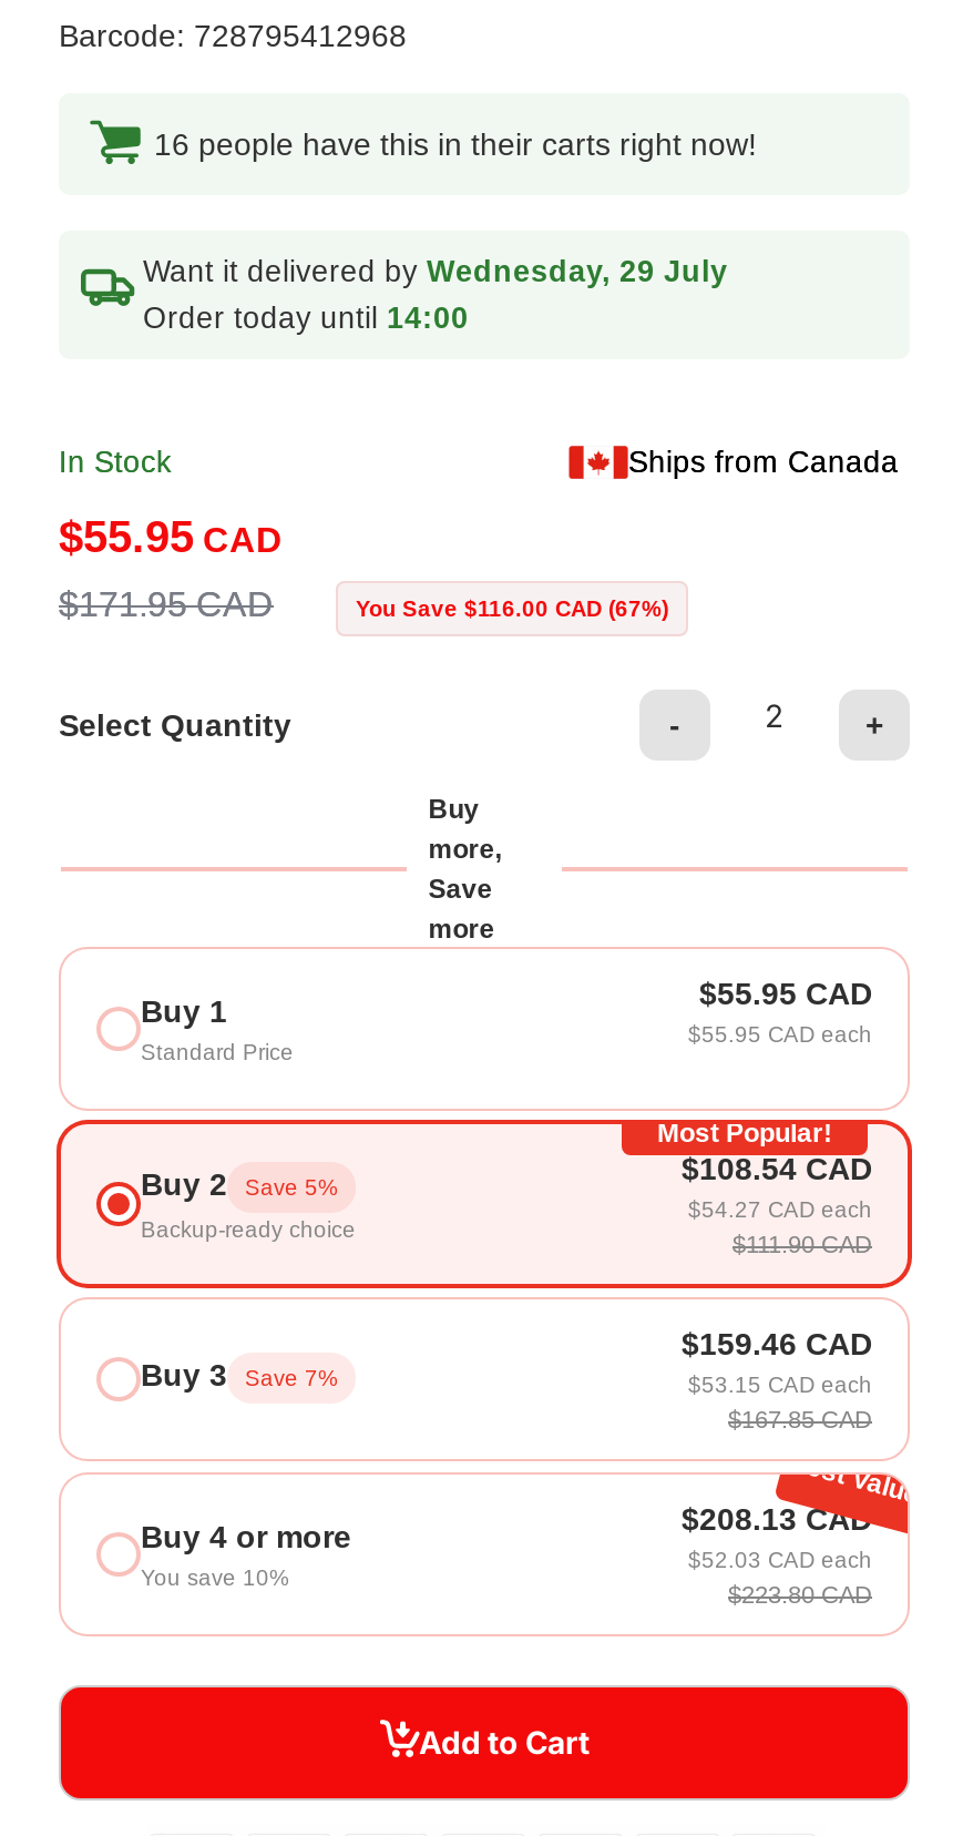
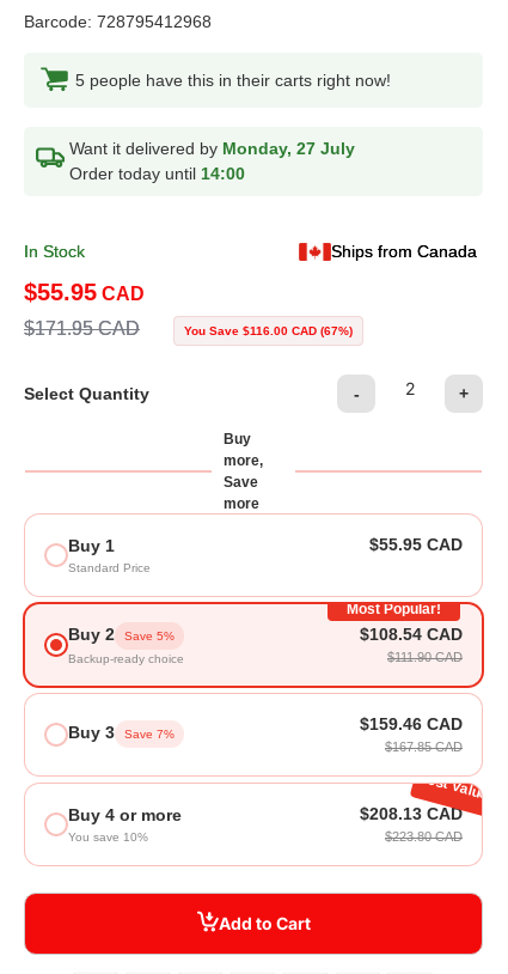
[154,126,757,161] 16 people have this in their carts right now! -> [75,70,391,89] 5 people have this in their carts right now!
[143,254,728,287] Want it delivered by Wednesday, 29 July -> [69,140,355,157] Want it delivered by Monday, 27 July
[688,1021,872,1046] $55.95 CAD each -> none
[688,1197,872,1221] $54.27 CAD each -> none
[688,1372,872,1396] $53.15 CAD each -> none
[688,1547,872,1571] $52.03 CAD each -> none

